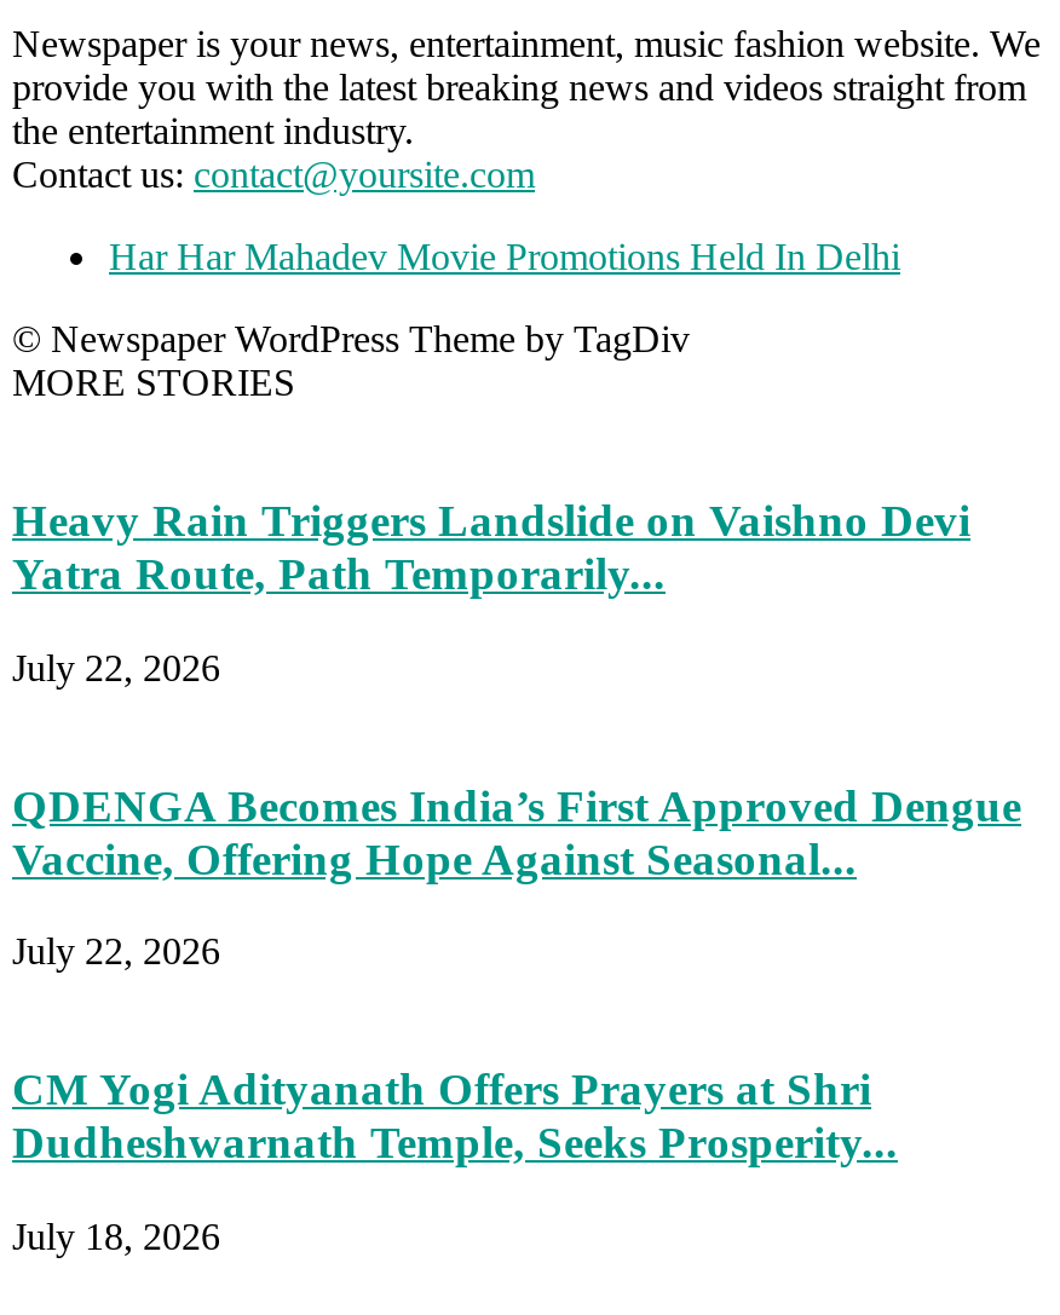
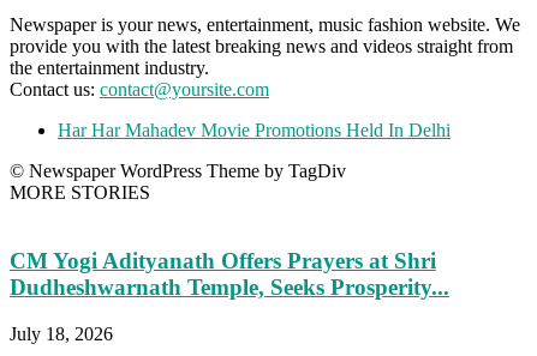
[12,495,1021,972] Heavy Rain Triggers Landslide on Vaishno Devi | Yatra Route, Path Temporarily... | July 22, 2026 | QDENGA Becomes India’s First Approved Dengue | Vaccine, Offering Hope Against Seasonal... | July 22, 2026 -> none

